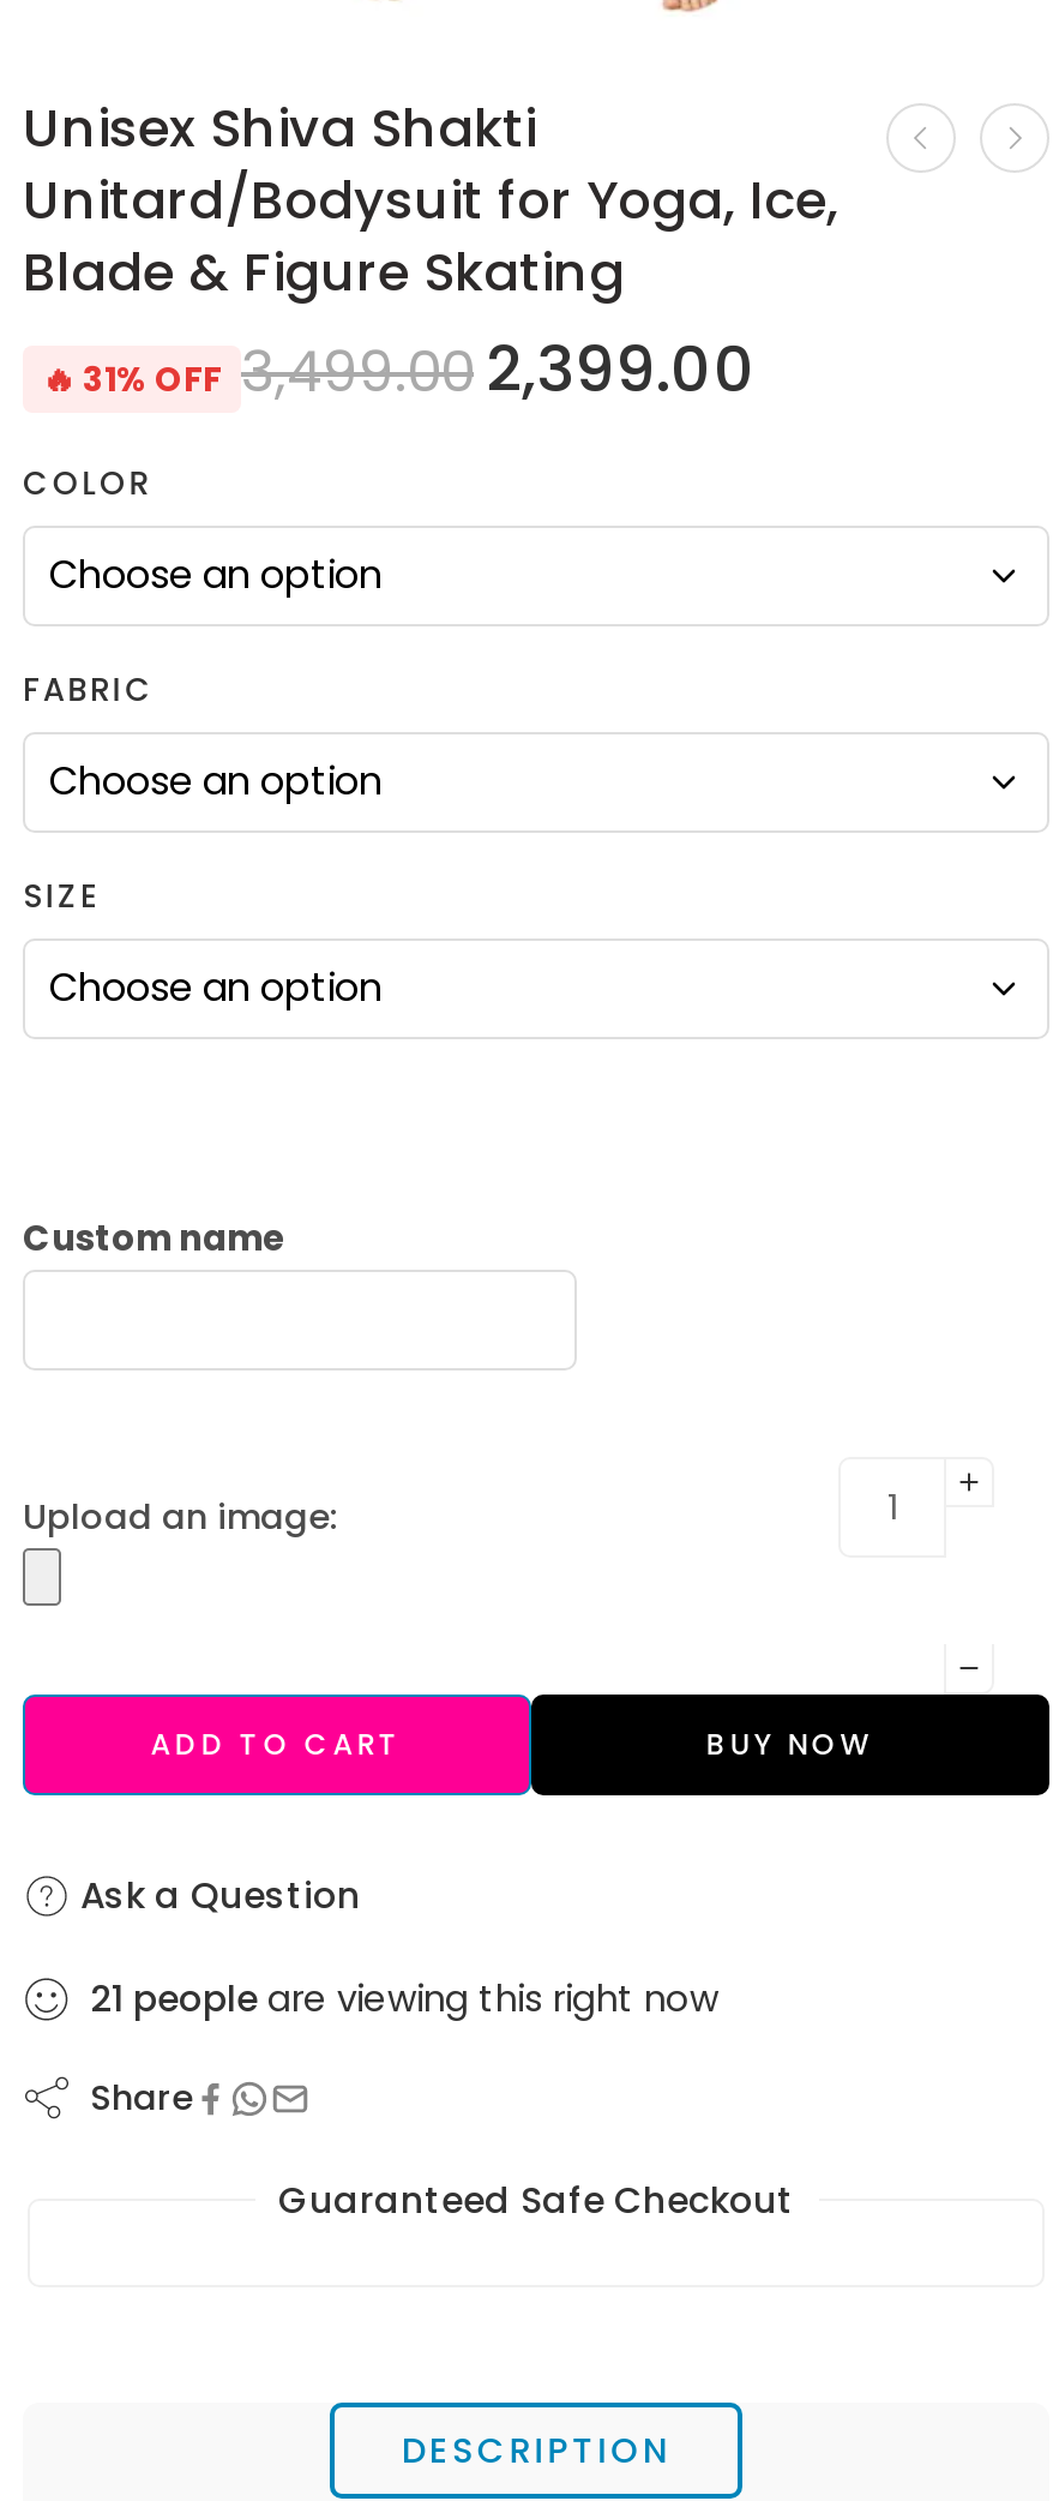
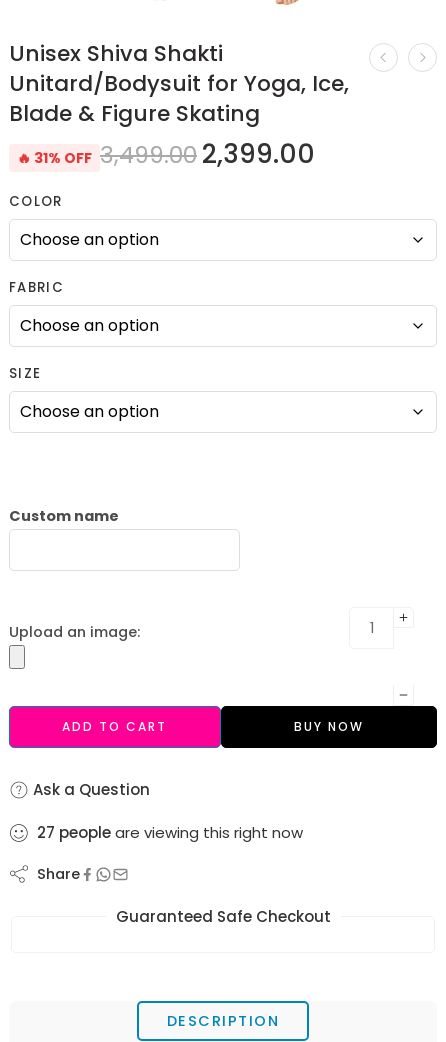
[90,1974,718,2024] 21 people are viewing this right now -> [37,822,303,843] 27 people are viewing this right now

